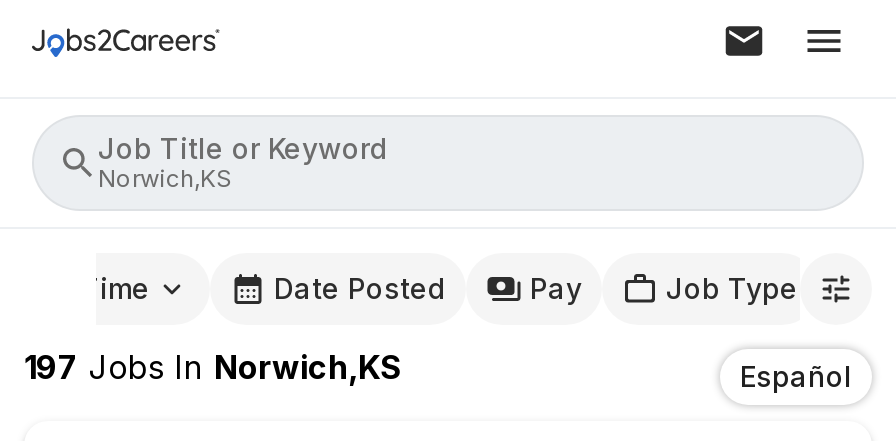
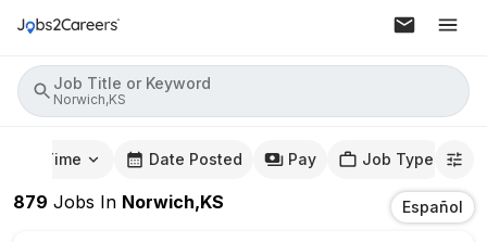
[24,347,402,387] 197 Jobs In Norwich,KS -> [13,191,224,213] 879 Jobs In Norwich,KS

